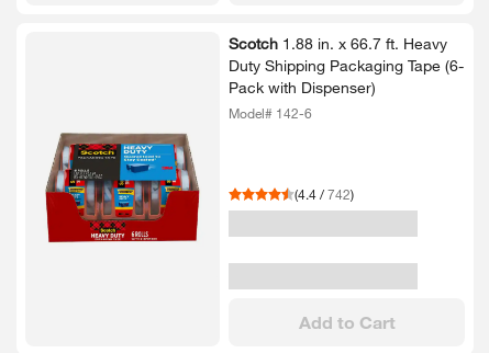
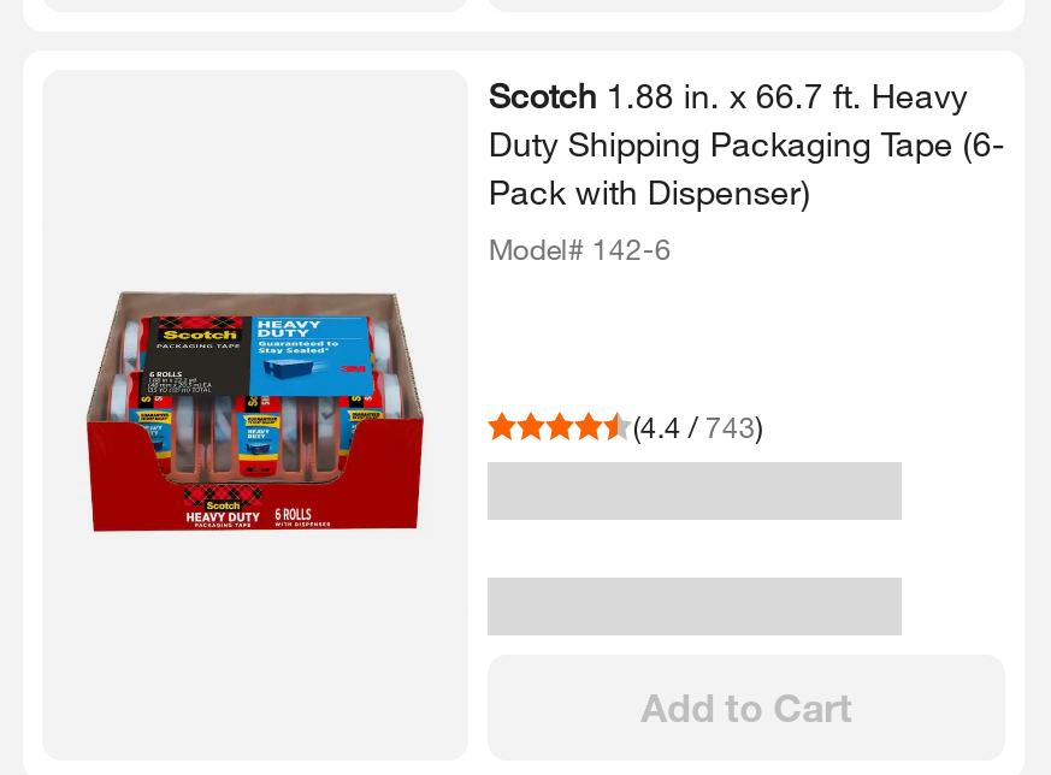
[295,185,354,202] (4.4 / 742) -> [633,406,763,444] (4.4 / 743)

